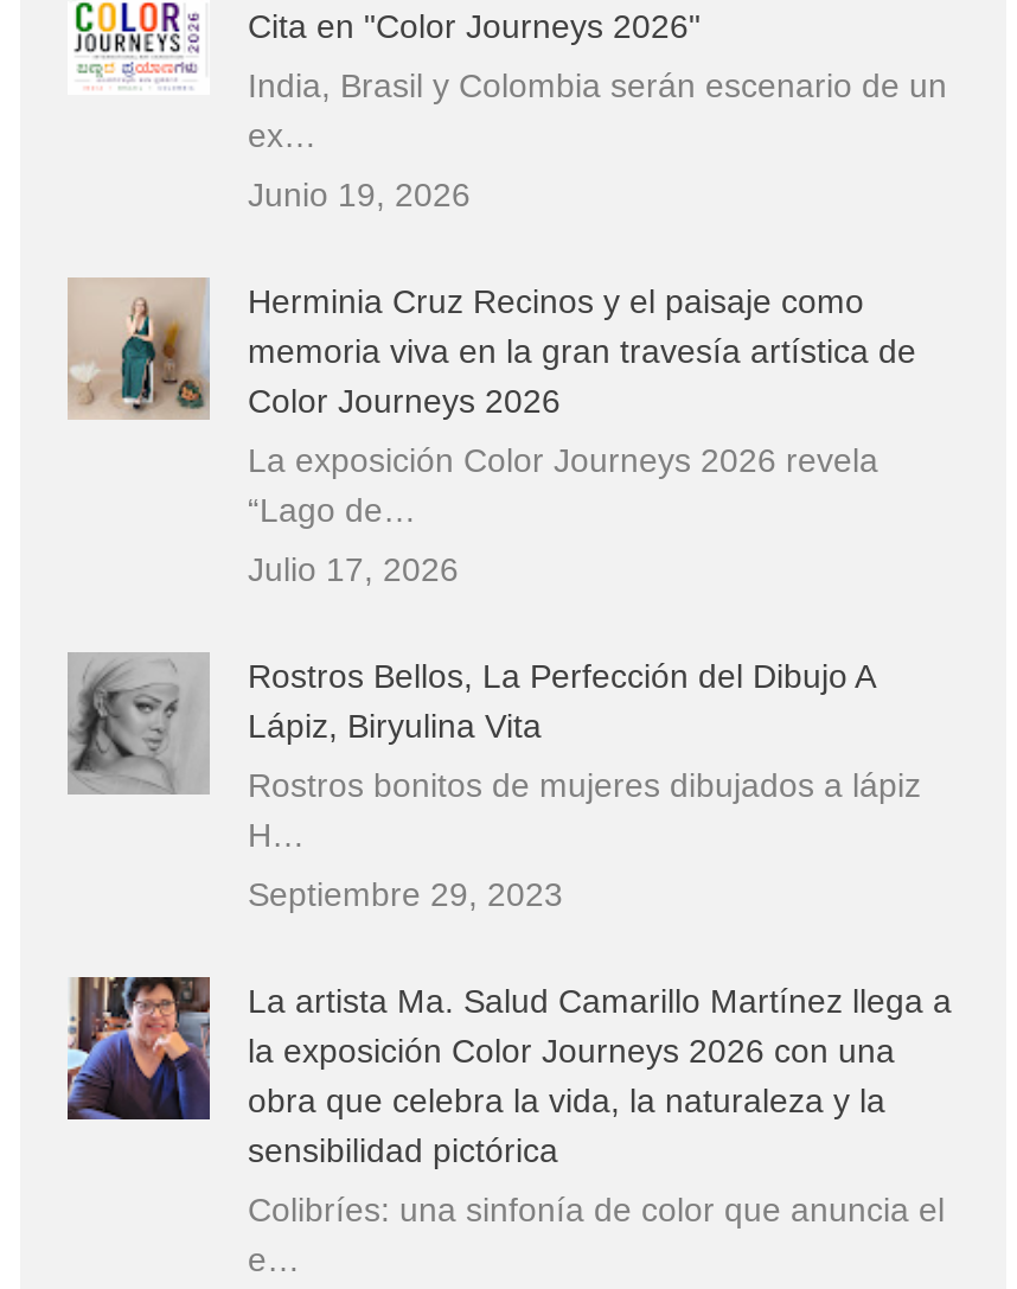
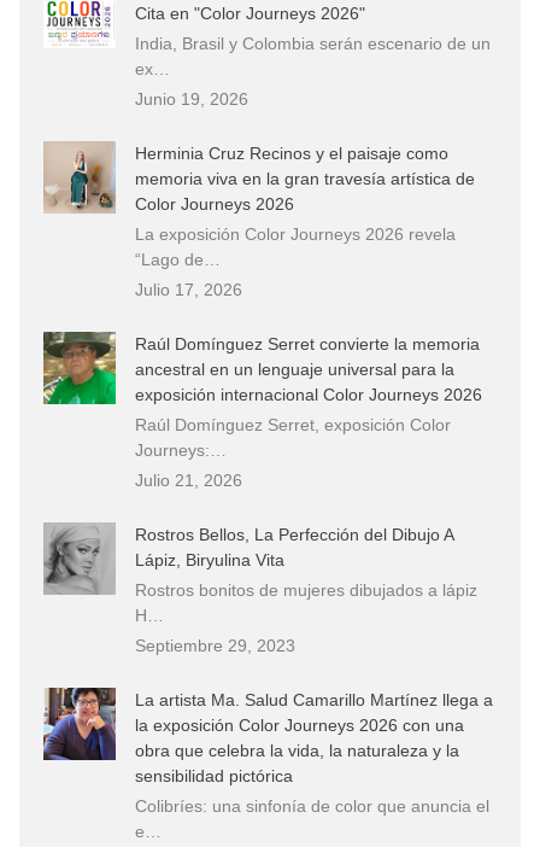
none -> [43,332,482,489] [image] | Raúl Domínguez Serret convierte la memoria | ancestral en un lenguaje universal para la | exposición internacional Color Journeys 2026 | Raúl Domínguez Serret, exposición Color | Journeys:… | Julio 21, 2026

